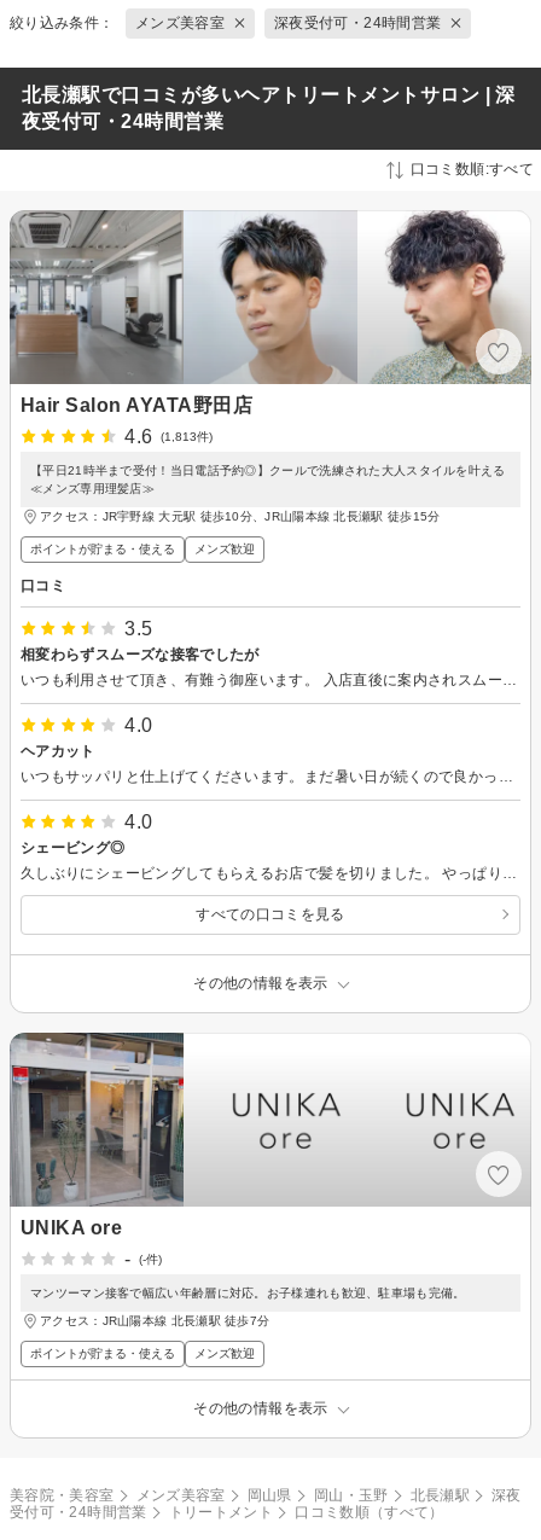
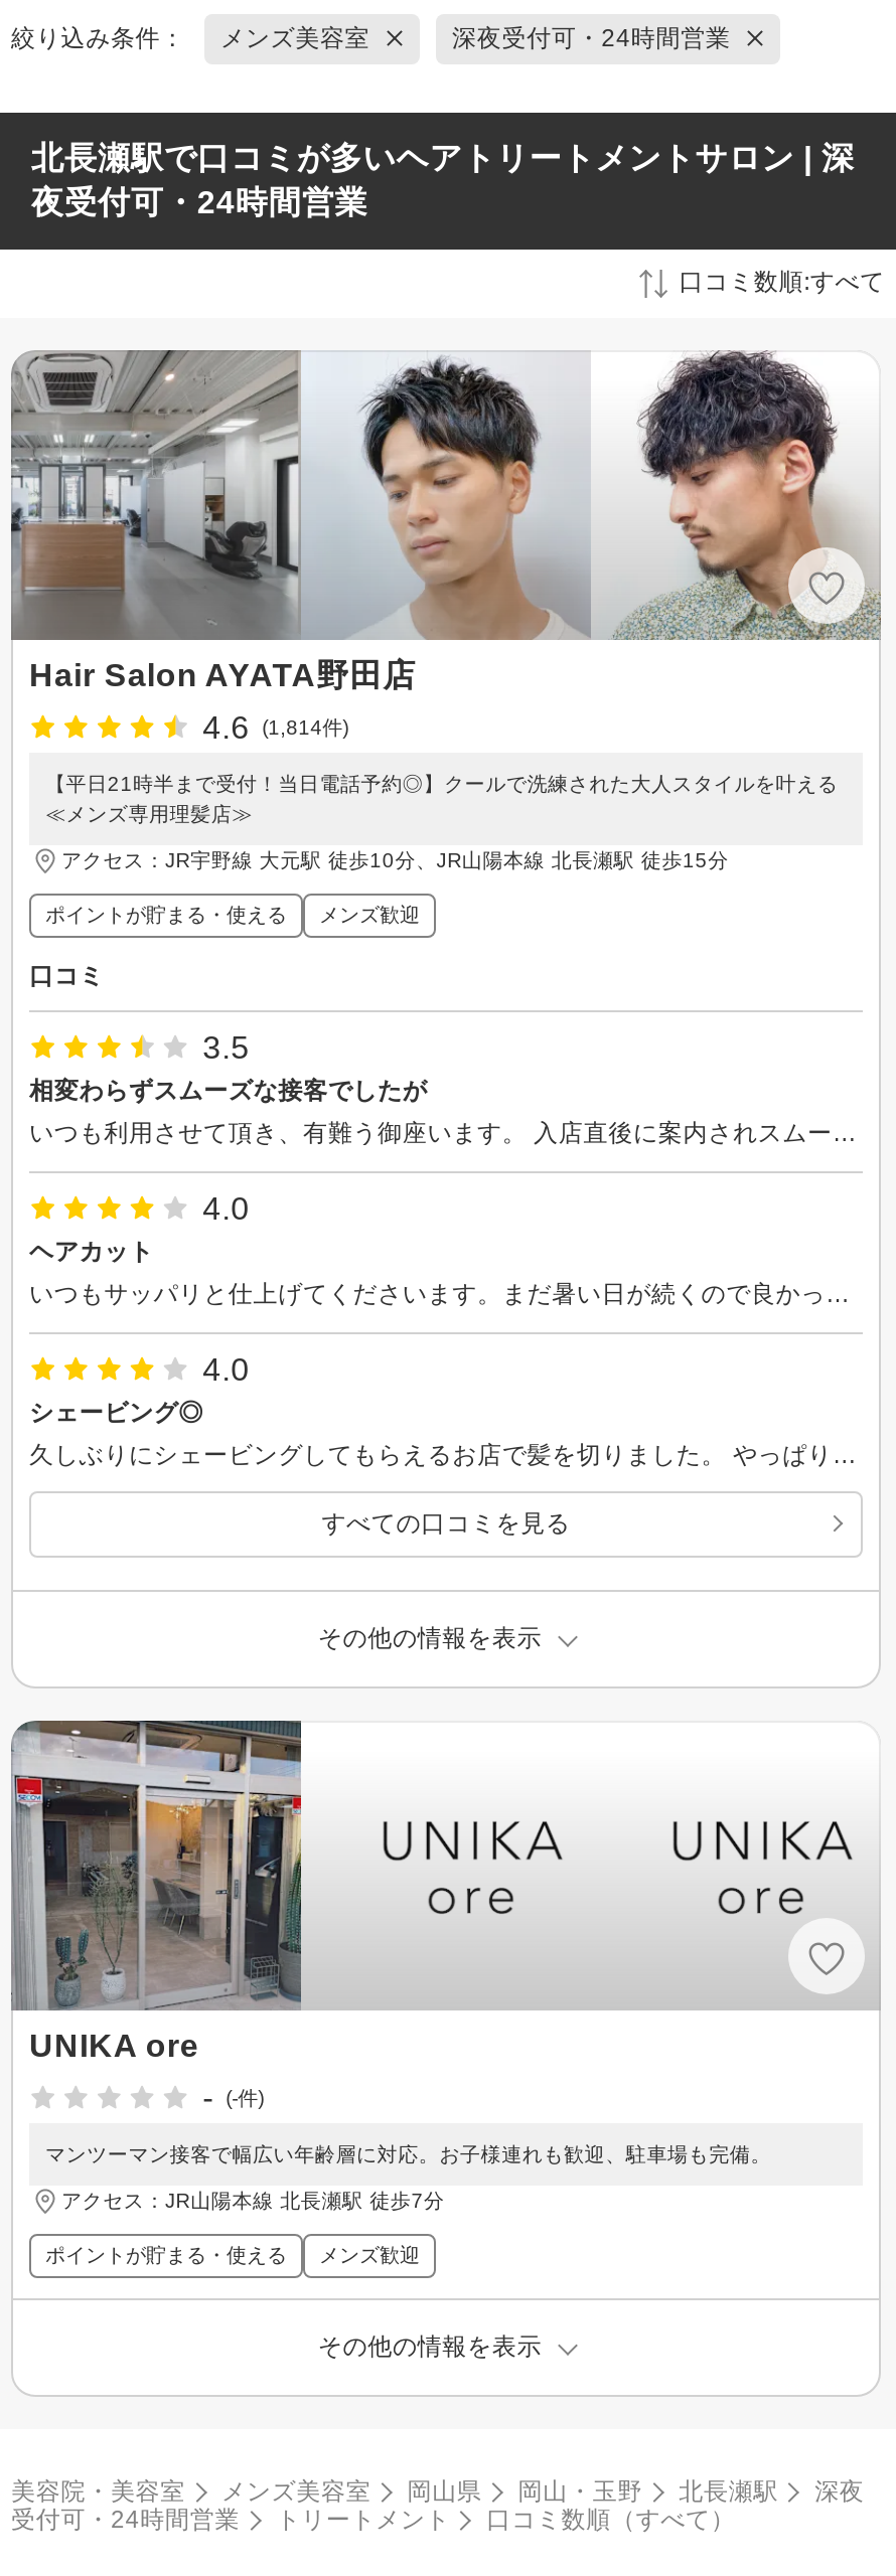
[125,426,212,447] 4.6 (1,813件) -> [203,710,349,744] 4.6 (1,814件)

